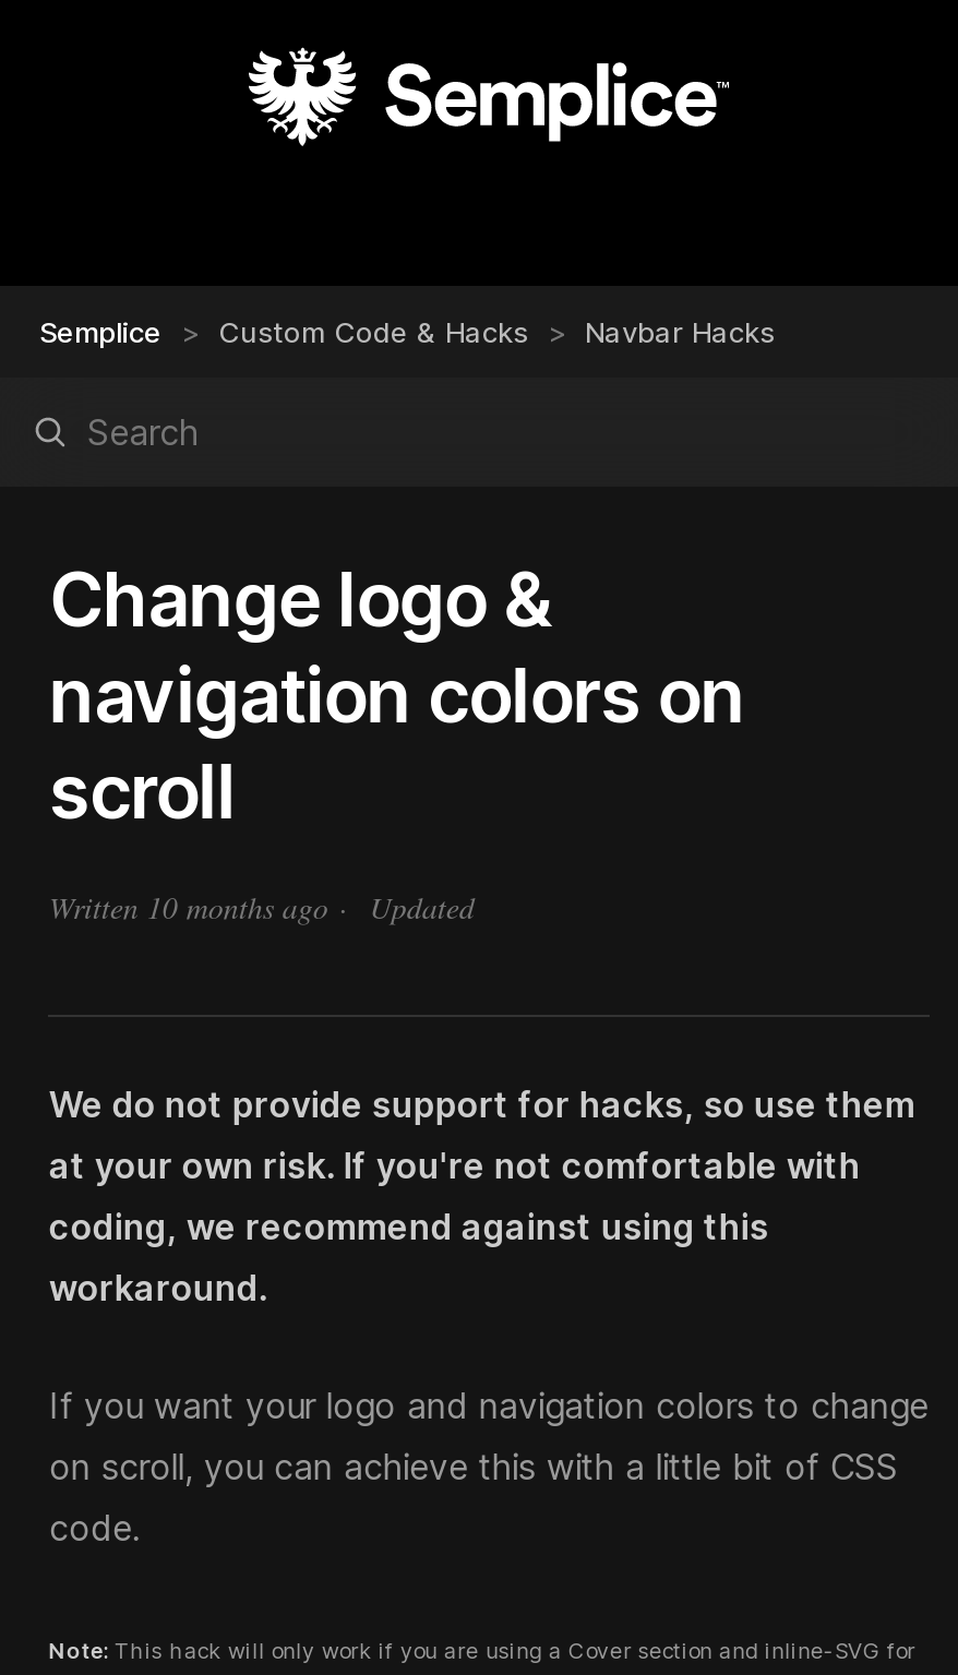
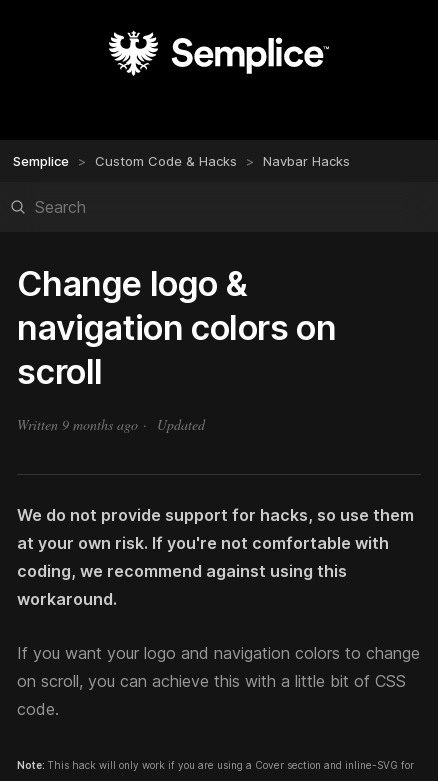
[49,886,328,928] Written 10 months ago -> [17,415,138,434] Written 9 months ago

